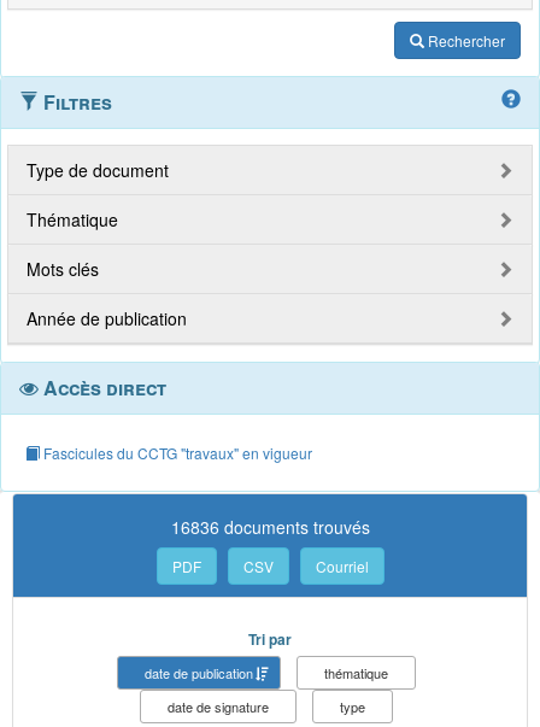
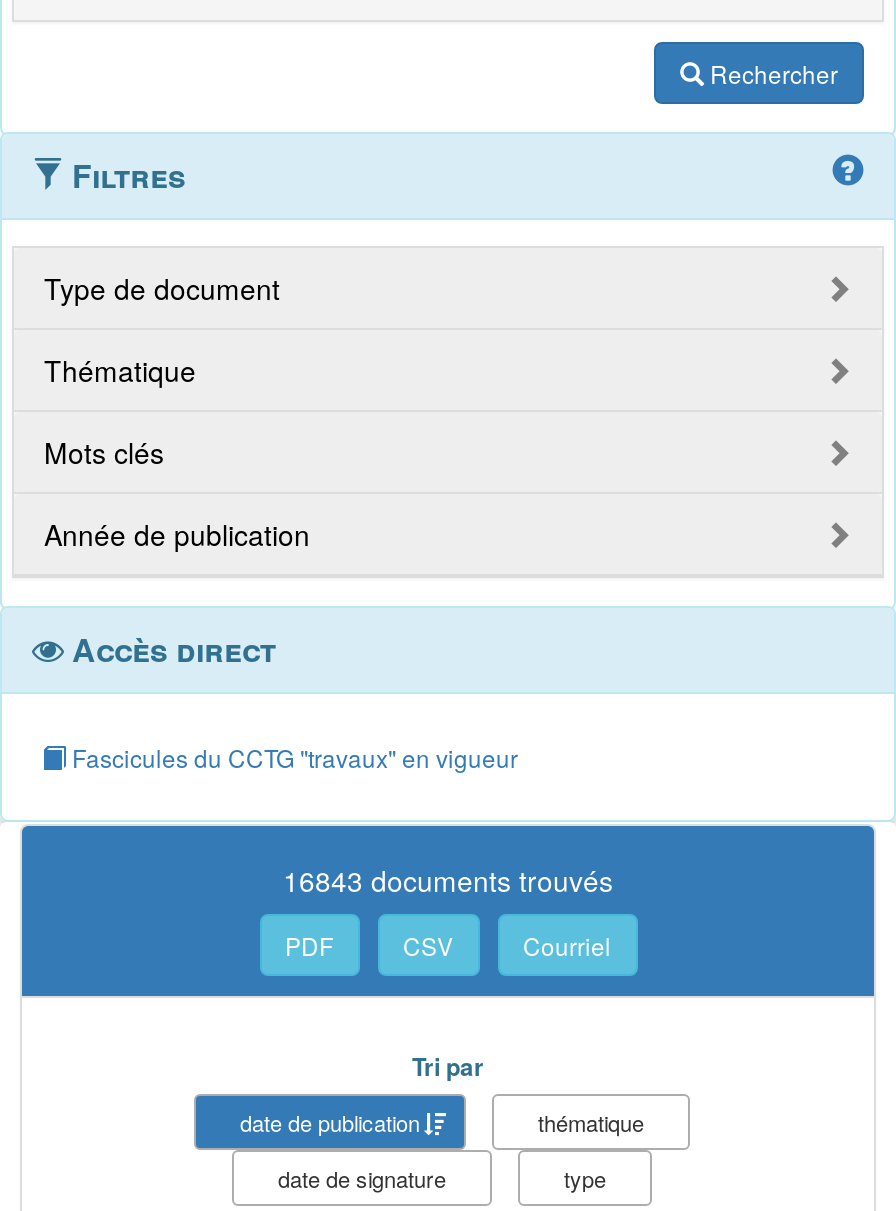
[171,515,369,539] 16836 documents trouvés -> [283,860,613,900] 16843 documents trouvés

